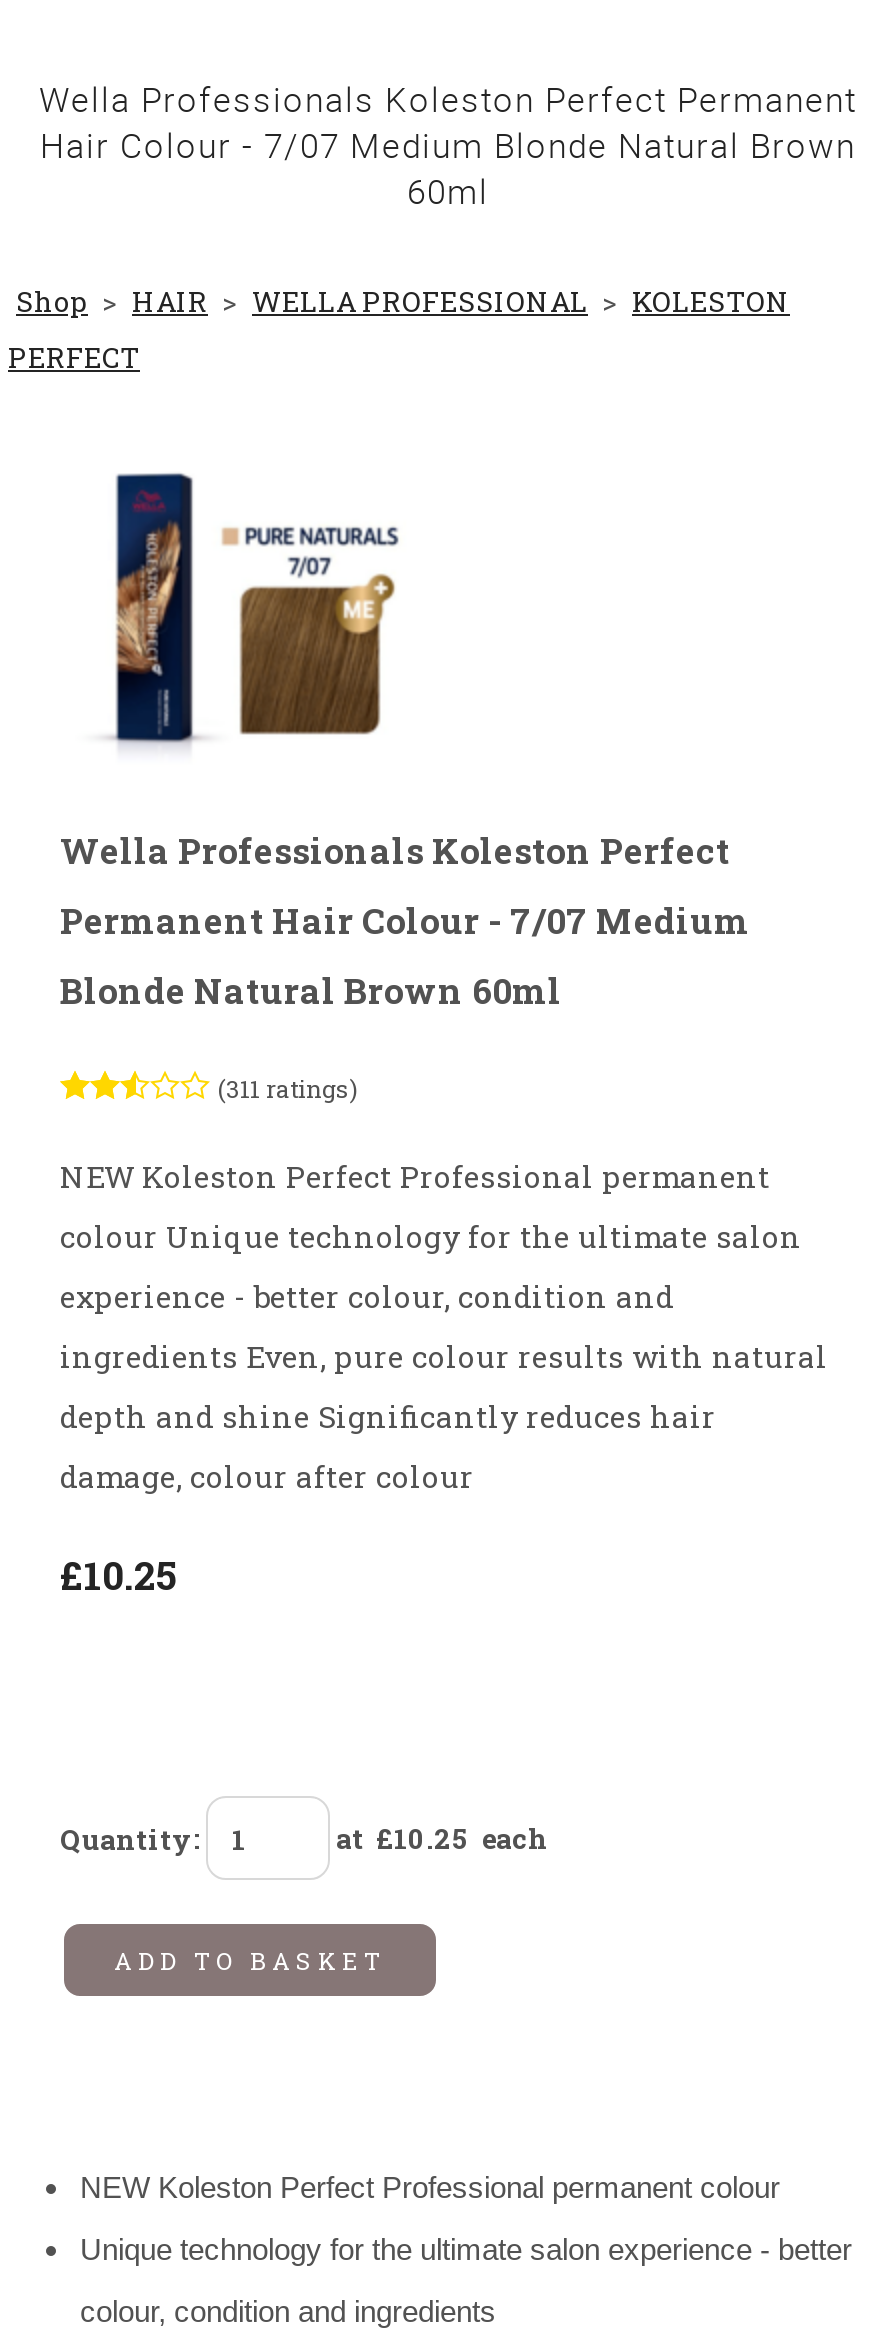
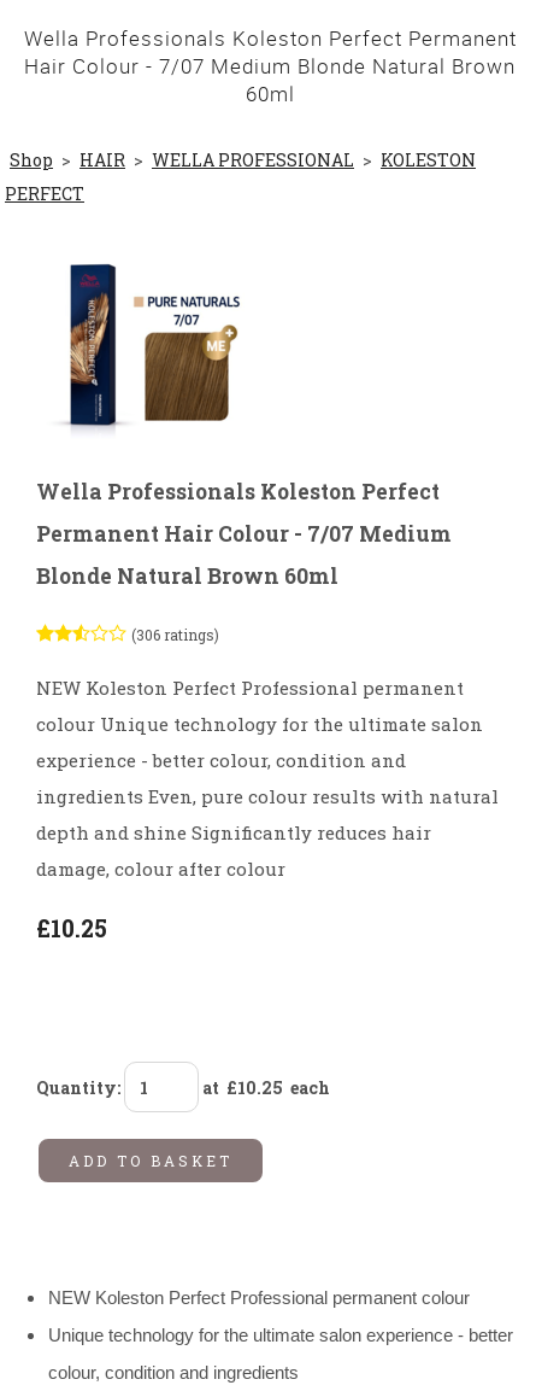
[218,1072,358,1104] (311 ratings) -> [131,625,219,644] (306 ratings)

